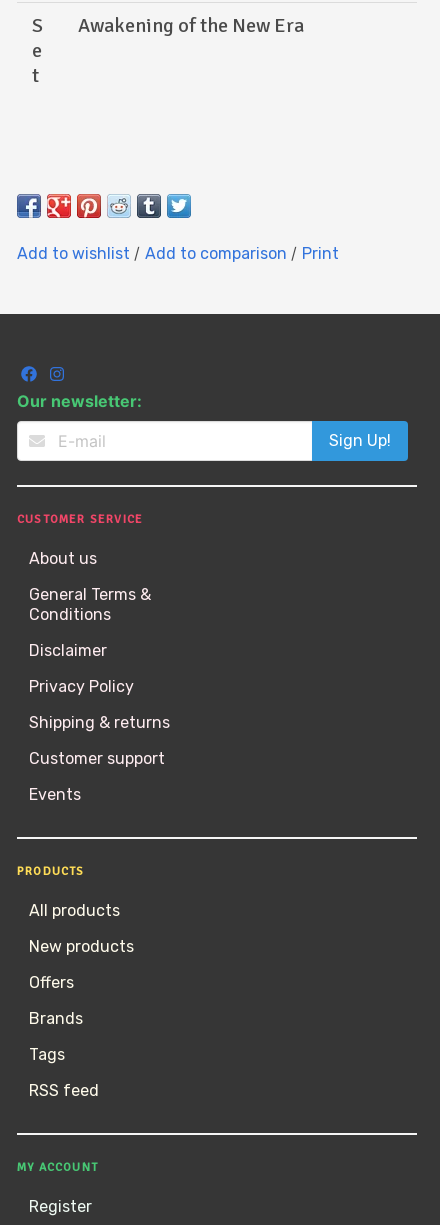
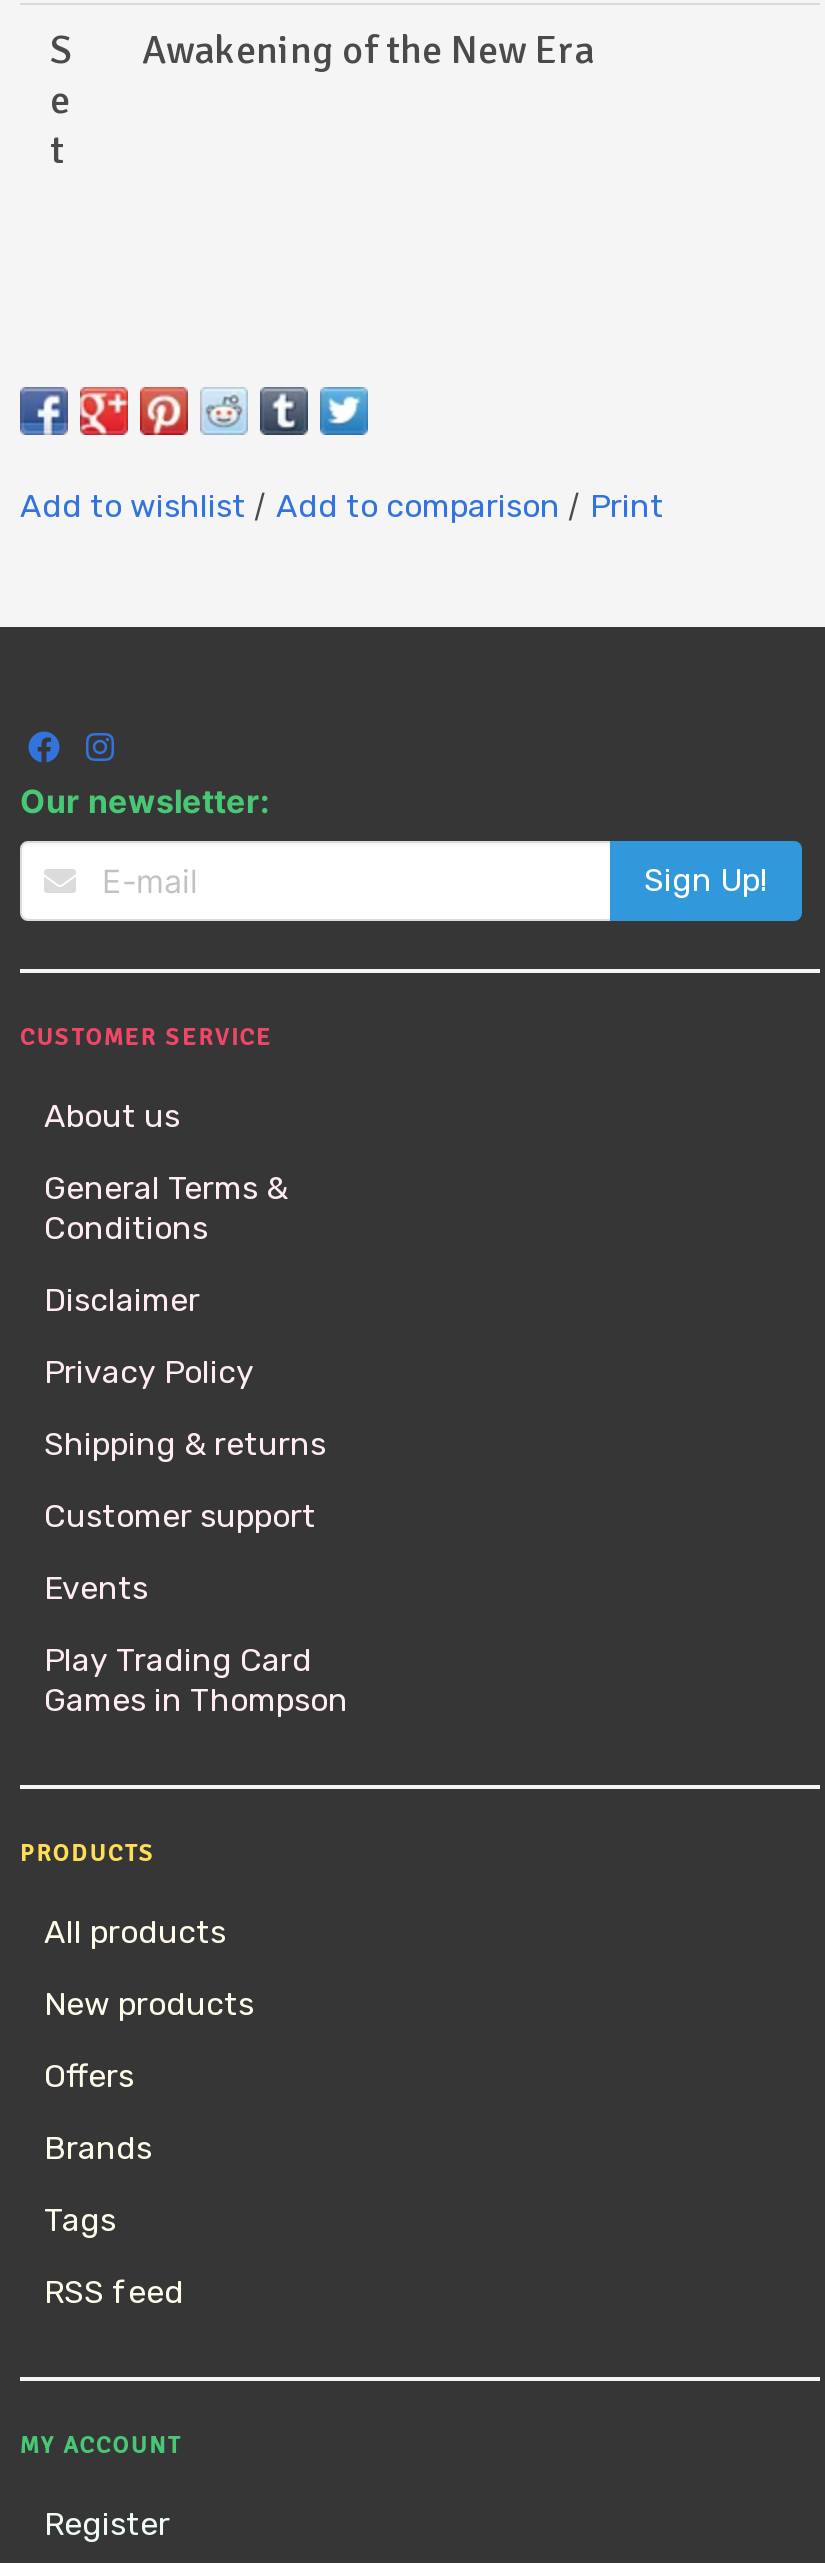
none -> [44,1641,348,1719] Play Trading Card | Games in Thompson

